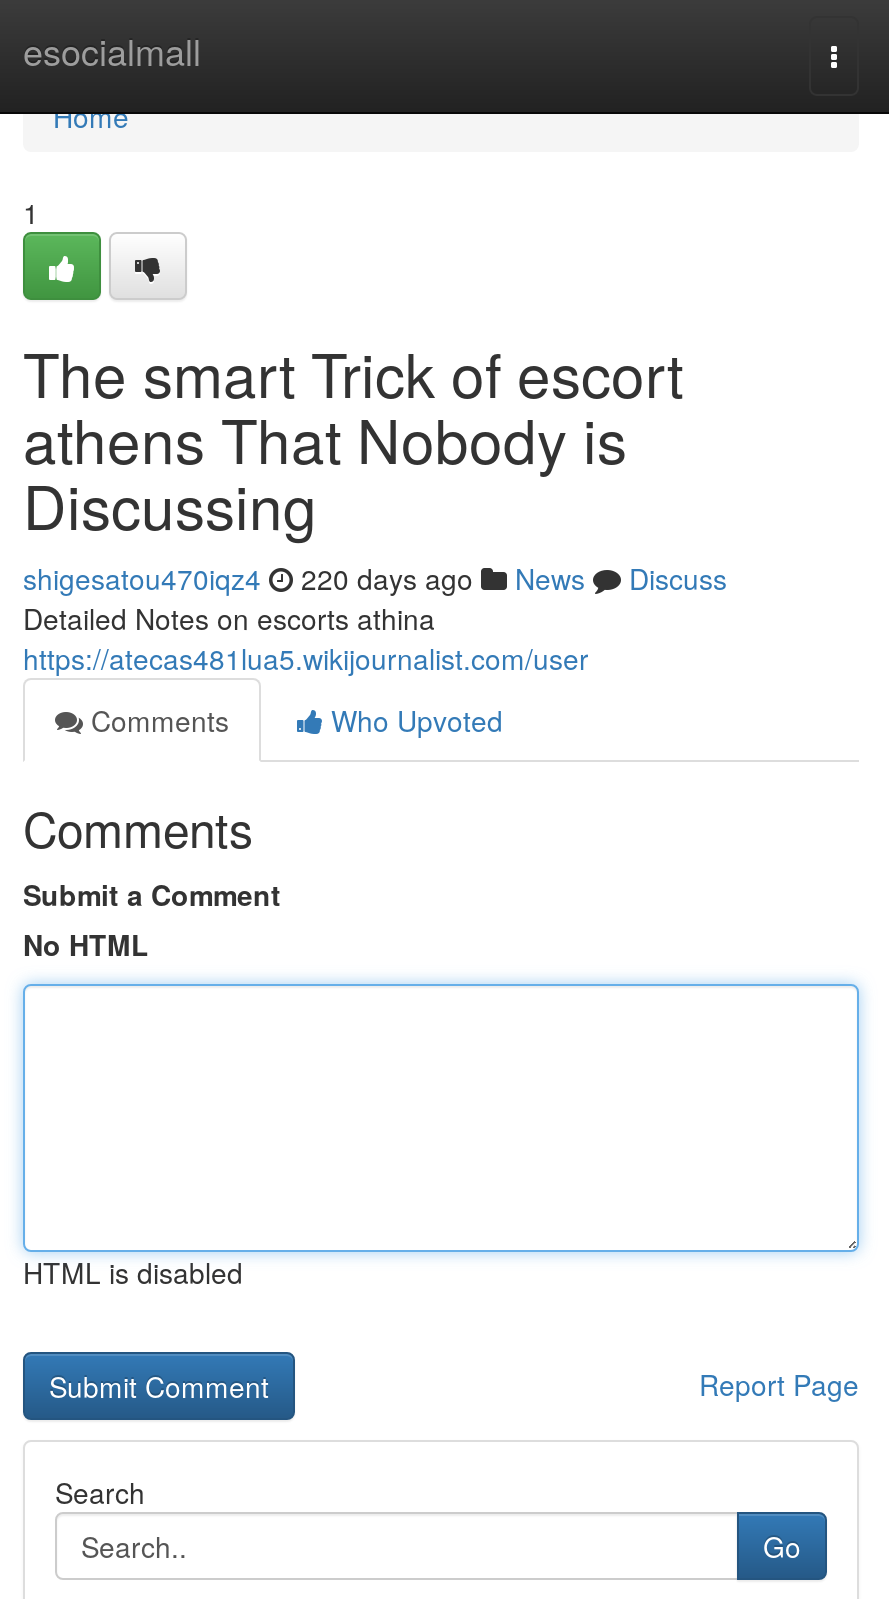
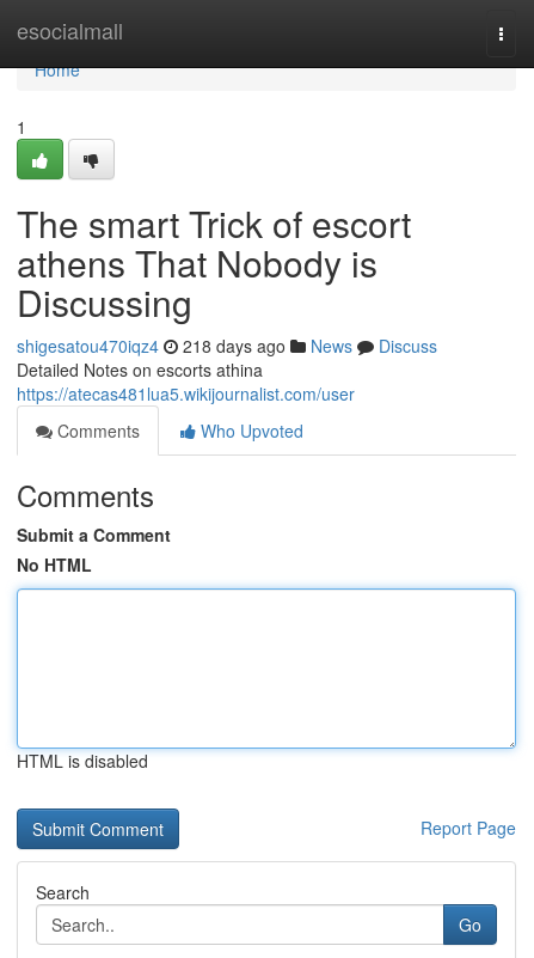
[23,558,727,598] shigesatou470iqz4 220 days ago News Discuss -> [17,334,437,358] shigesatou470iqz4 218 days ago News Discuss

